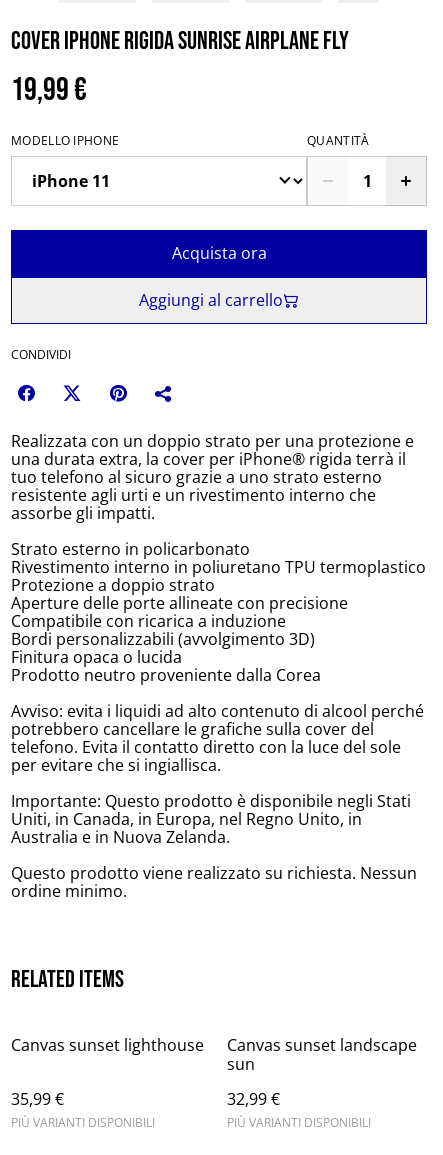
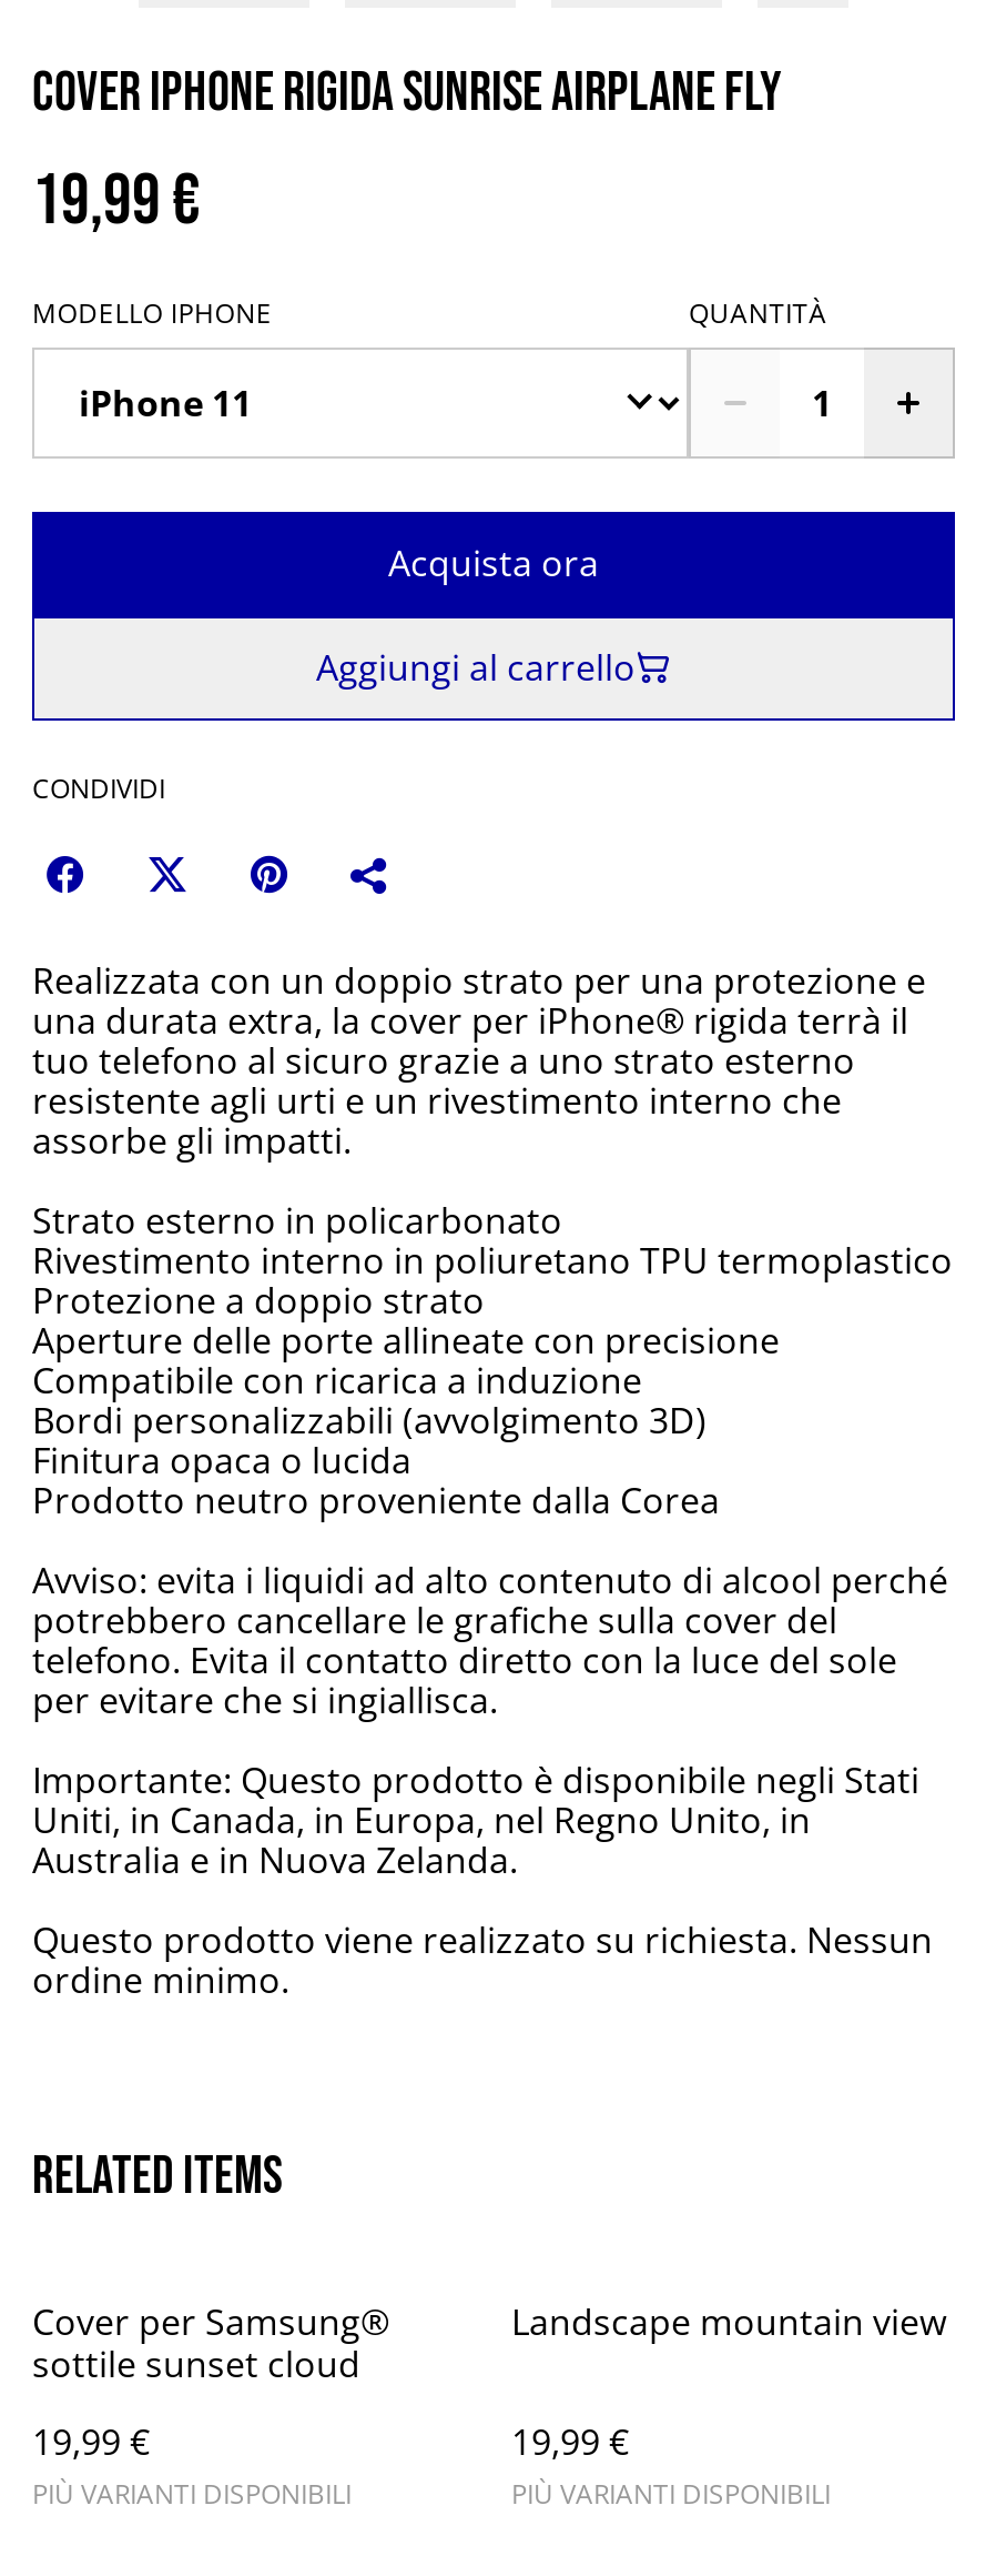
[11,1034,204,1056] Canvas sunset lighthouse -> [32,2297,389,2388] Cover per Samsung® | sottile sunset cloud
[227,1034,417,1075] Canvas sunset landscape | sun -> [511,2297,946,2346] Landscape mountain view
[11,1088,64,1110] 35,99 € -> [32,2417,150,2466] 19,99 €
[227,1088,280,1110] 32,99 € -> [511,2417,629,2466] 19,99 €

